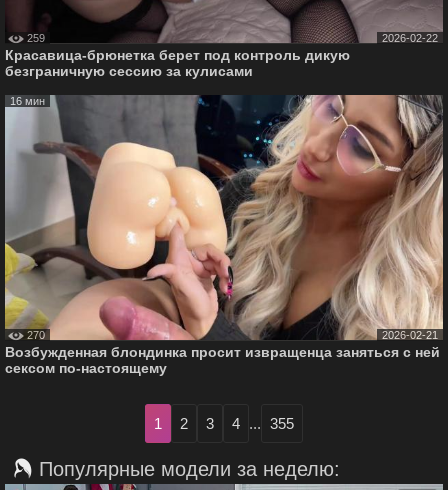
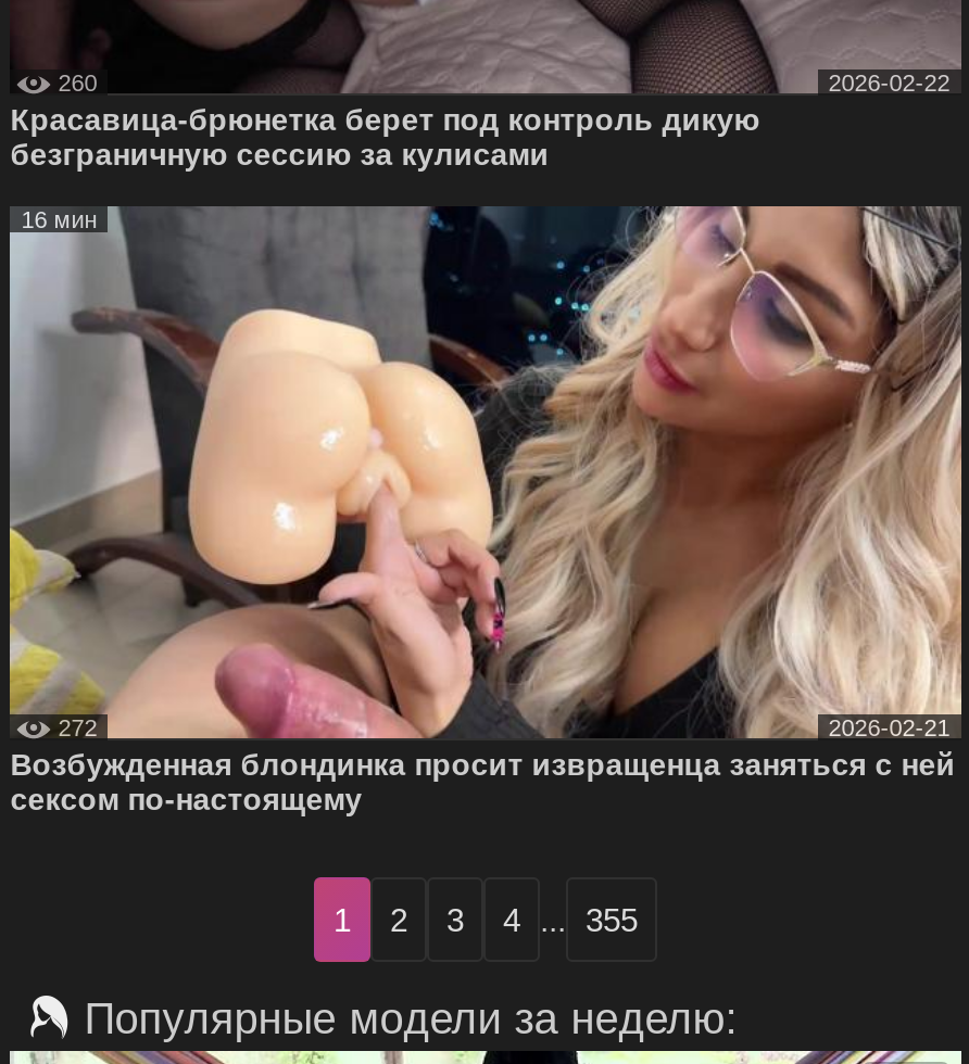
[27,32,45,44] 259 -> [58,69,97,95] 260
[27,329,45,341] 270 -> [58,714,97,740] 272

